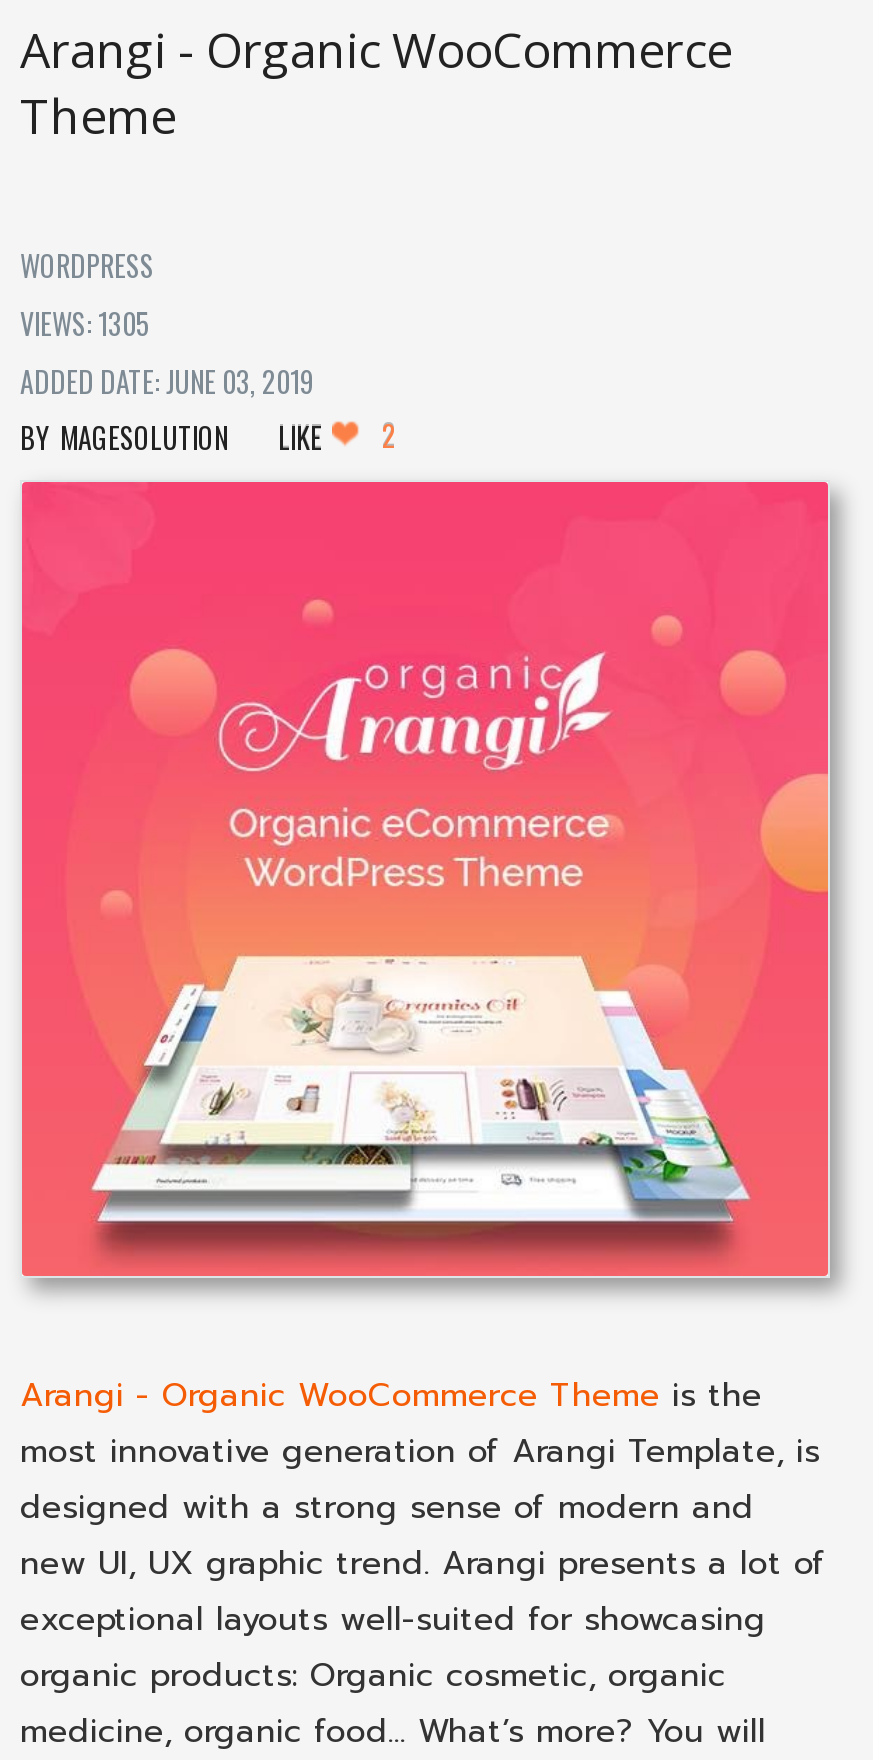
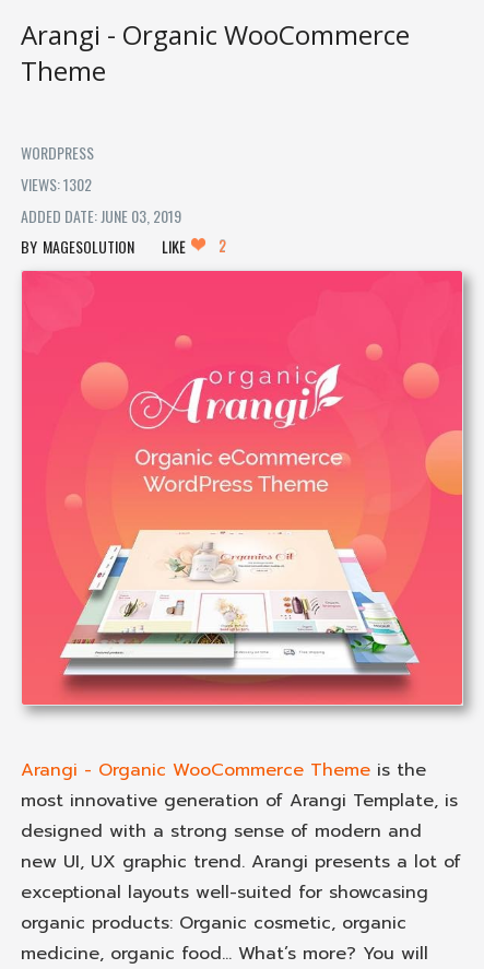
[20,302,150,344] VIEWS: 1305 -> [21,173,92,196] VIEWS: 1302

